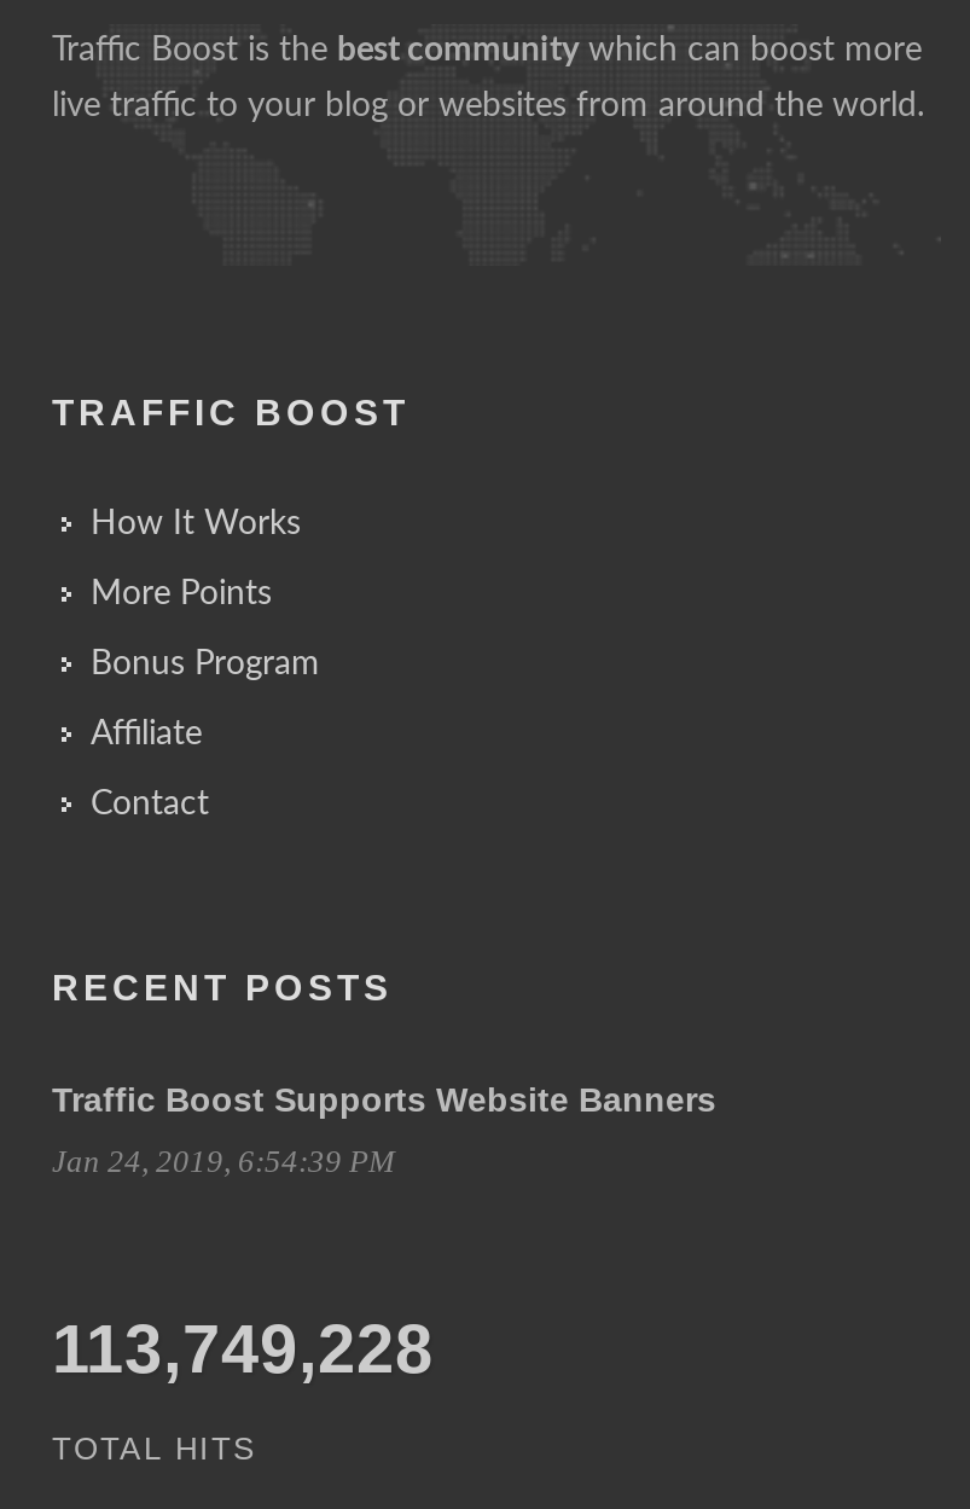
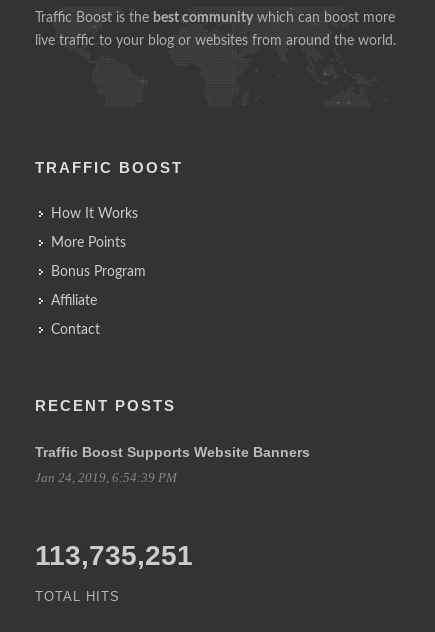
[52,1313,434,1388] 113,749,228 -> [35,540,193,571] 113,735,251

